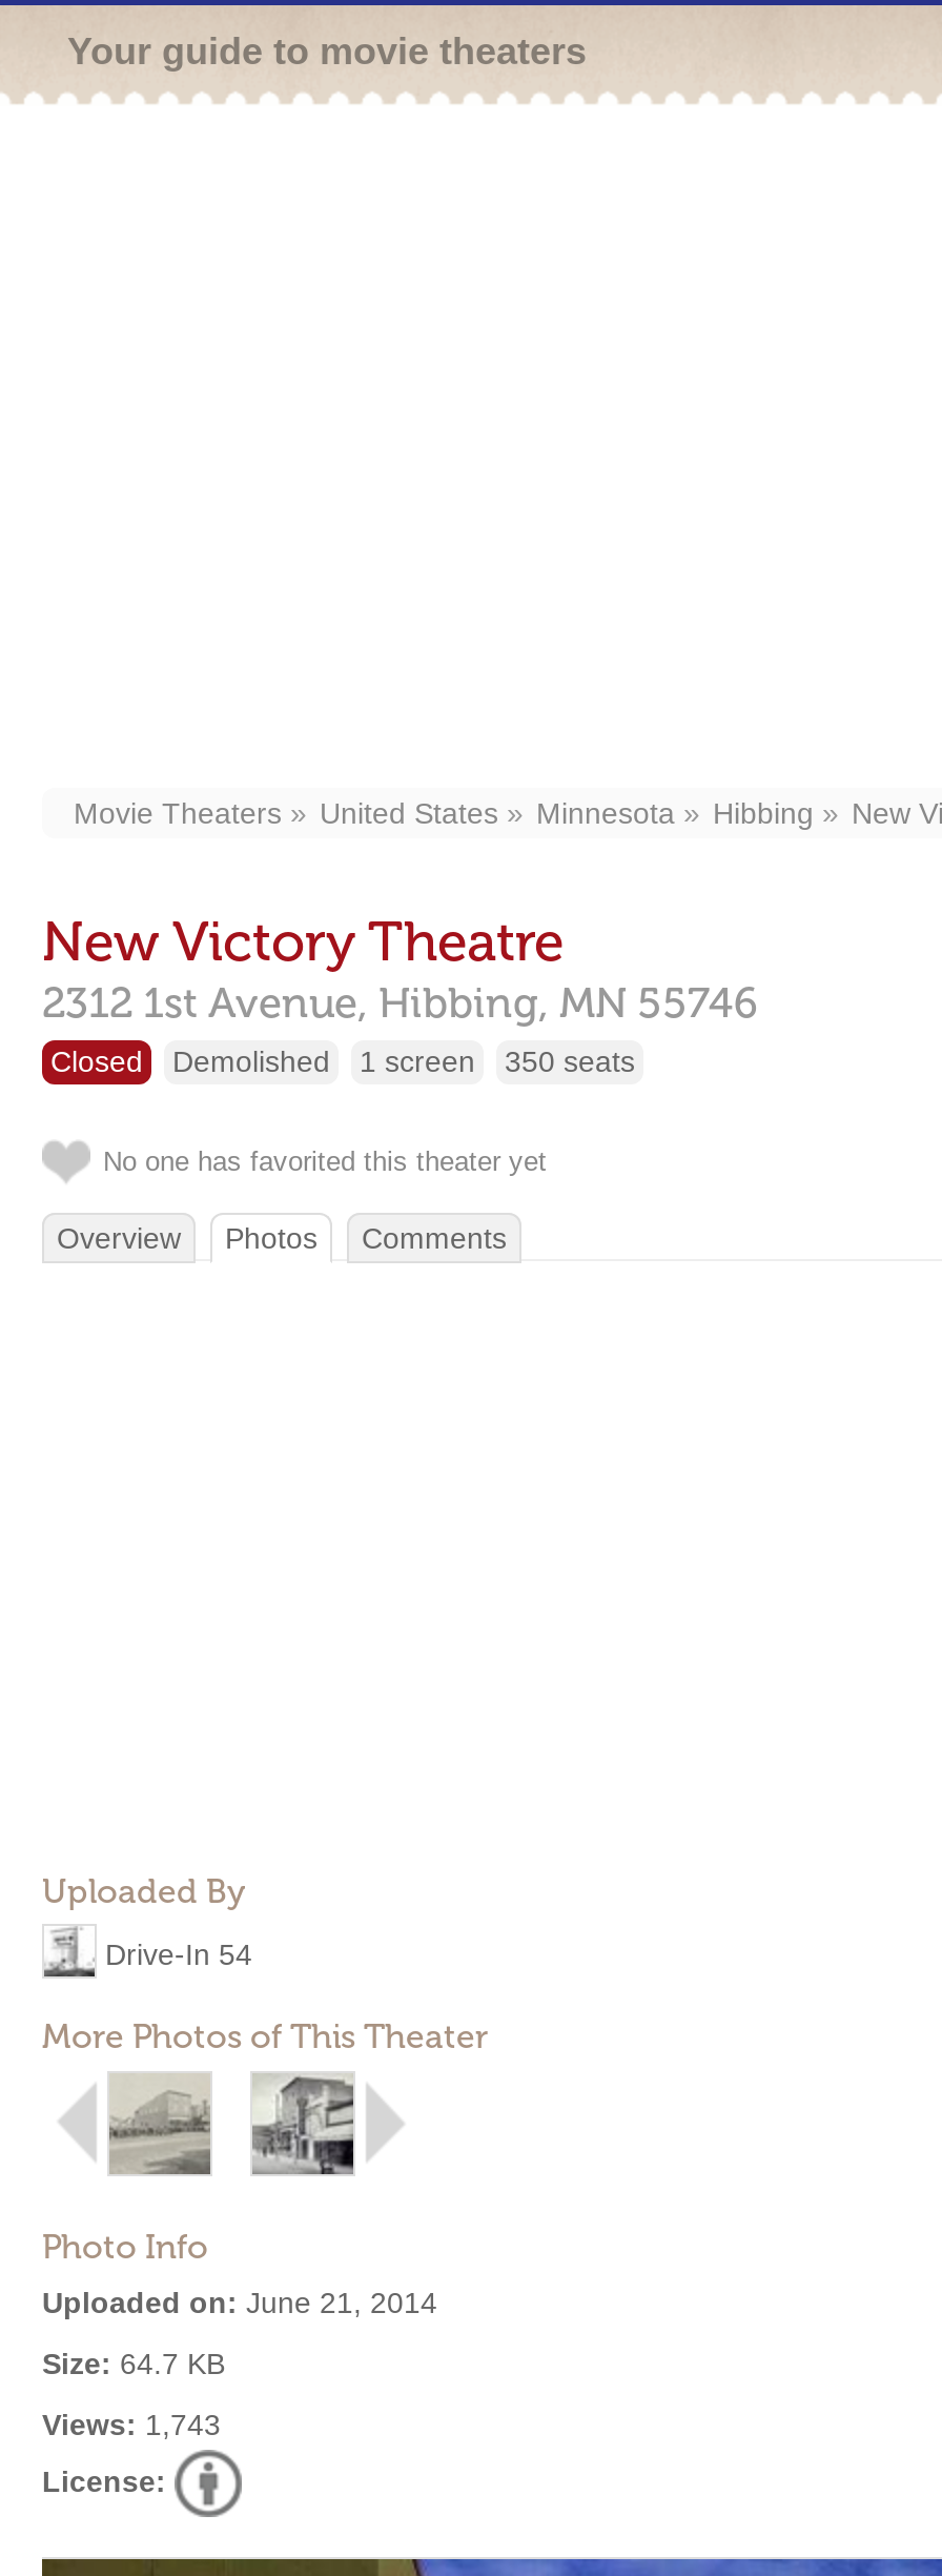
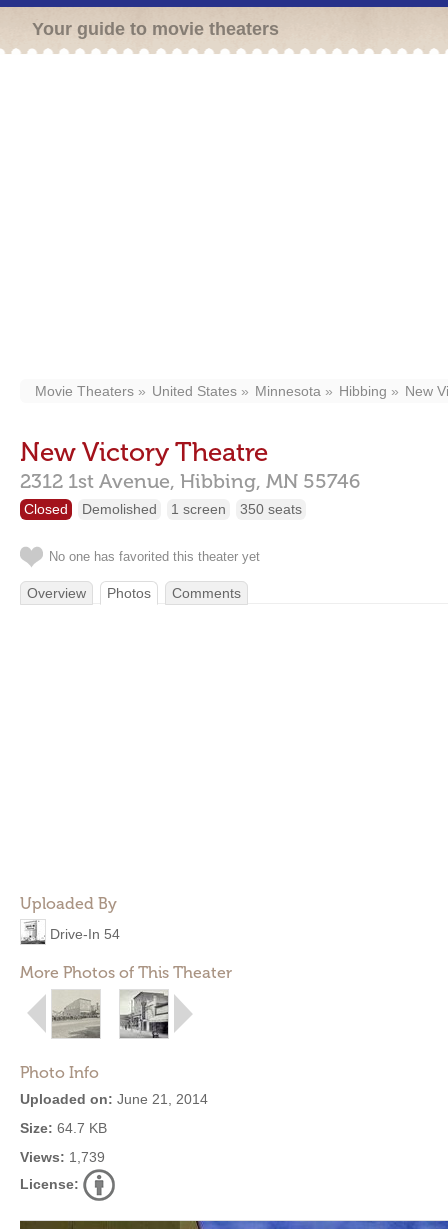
[42,2408,221,2441] Views: 1,743 -> [20,1149,105,1165] Views: 1,739

